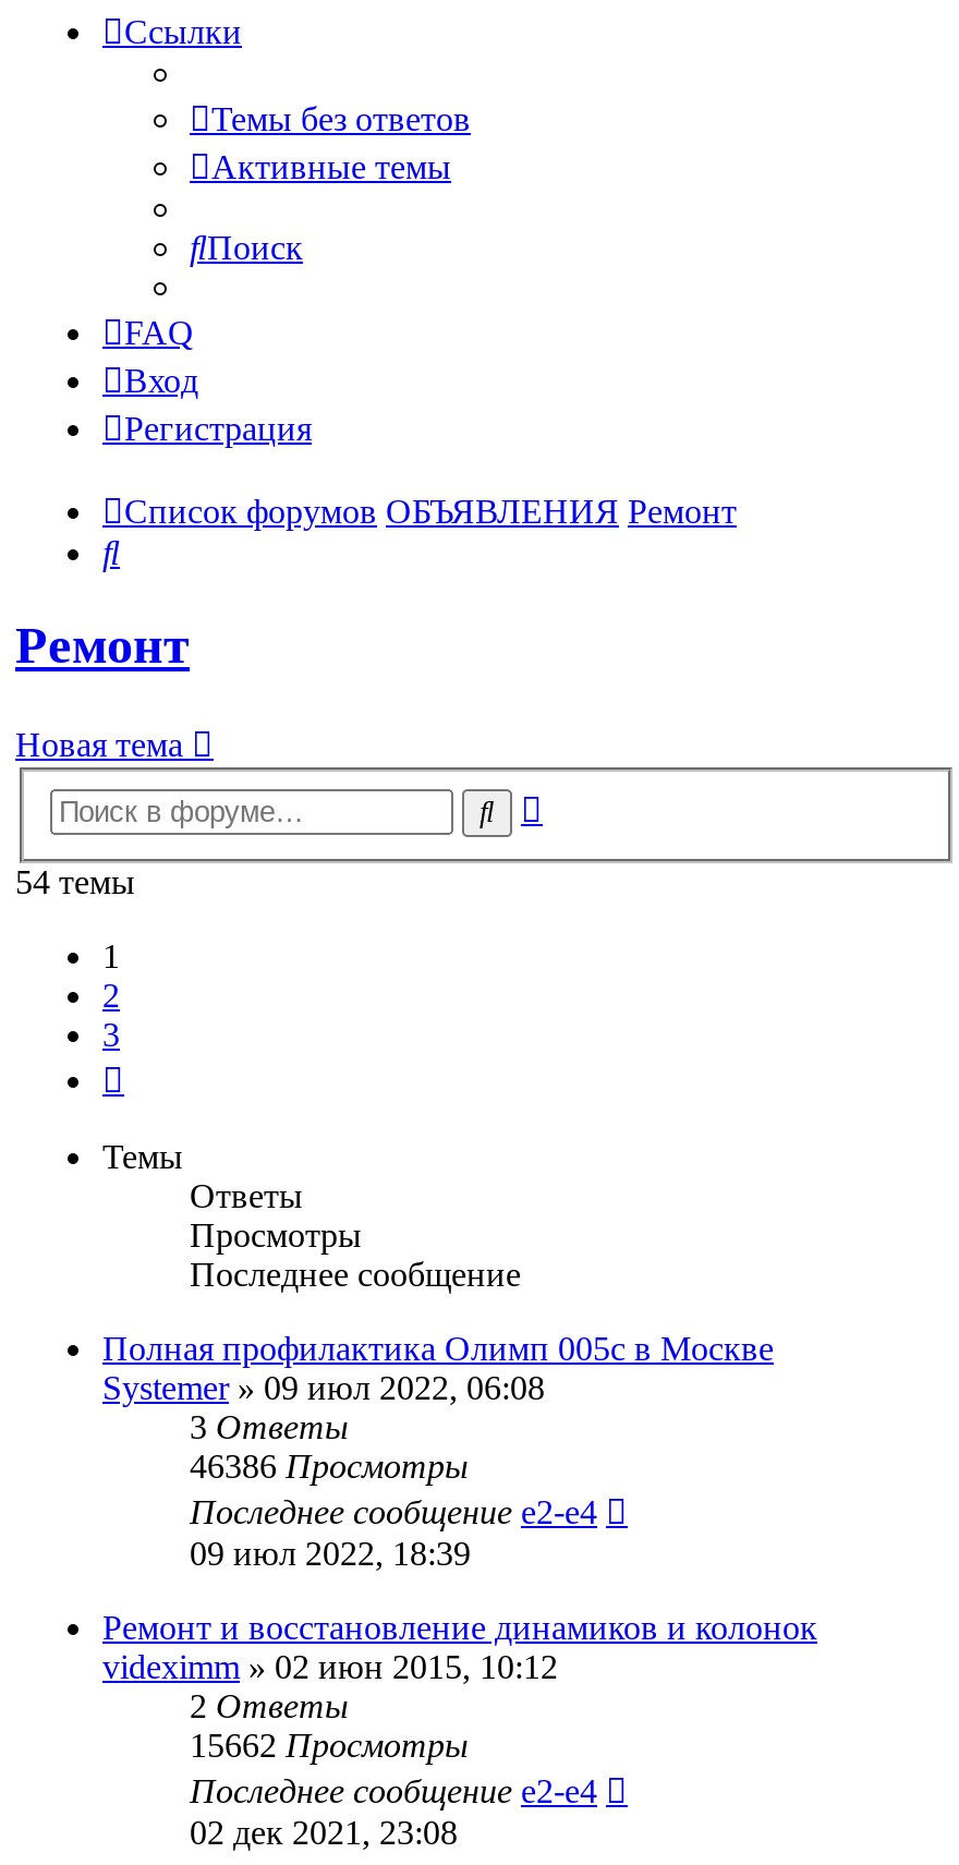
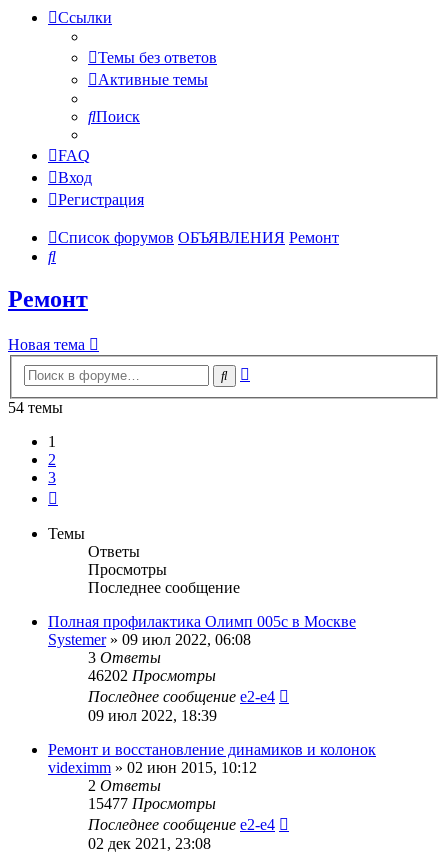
[190,1447,469,1484] 46386 Просмотры -> [88,667,216,684] 46202 Просмотры
[190,1726,469,1763] 15662 Просмотры -> [88,795,216,812] 15477 Просмотры

